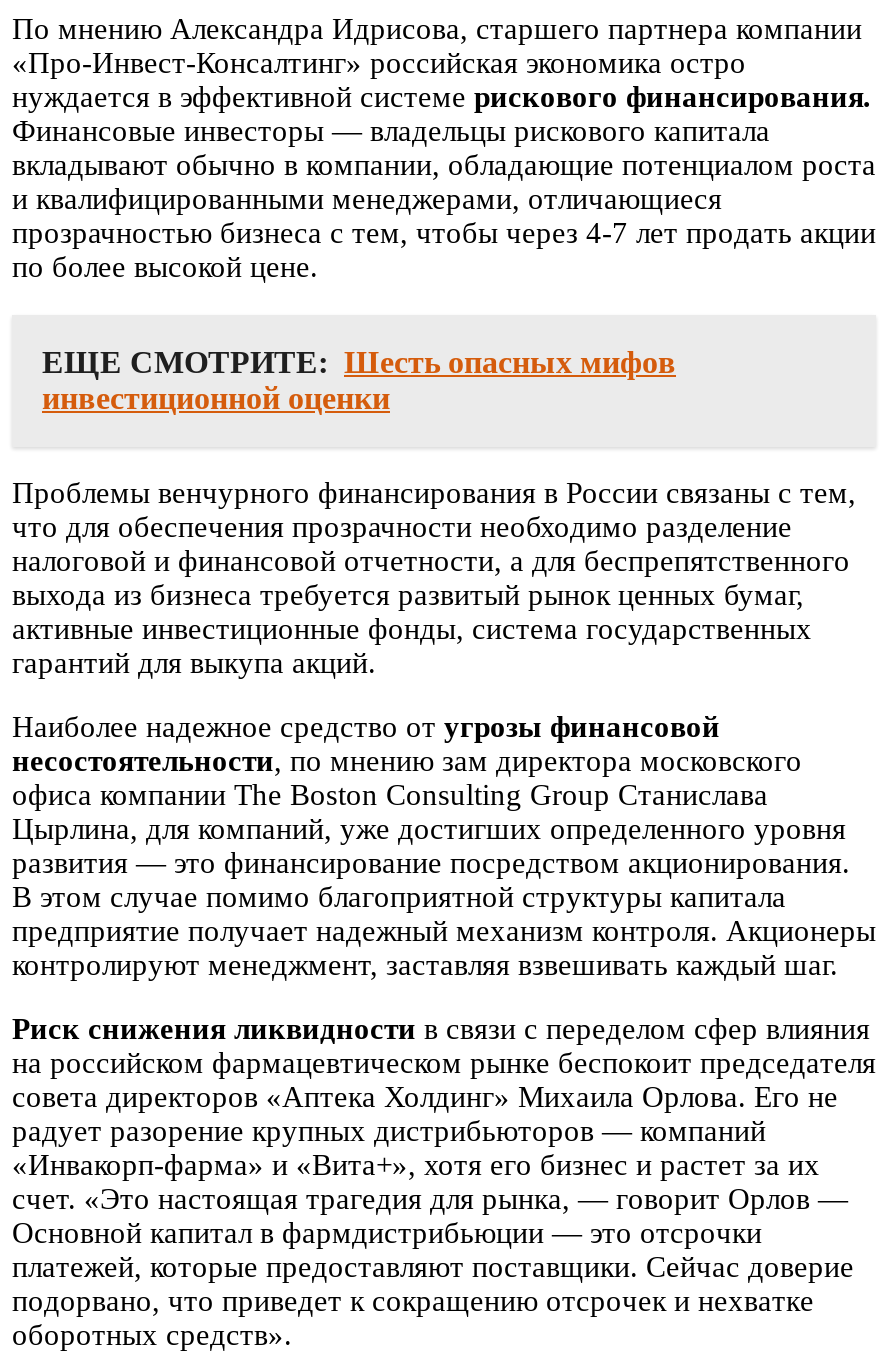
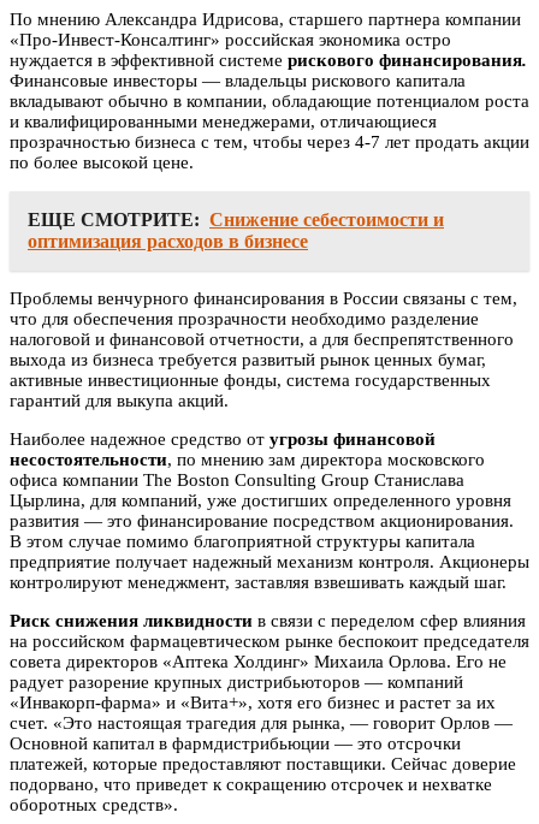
[42,346,676,416] ЕЩЕ СМОТРИТЕ: Шесть опасных мифов | инвестиционной оценки -> [28,210,444,252] ЕЩЕ СМОТРИТЕ: Снижение себестоимости и | оптимизация расходов в бизнесе

